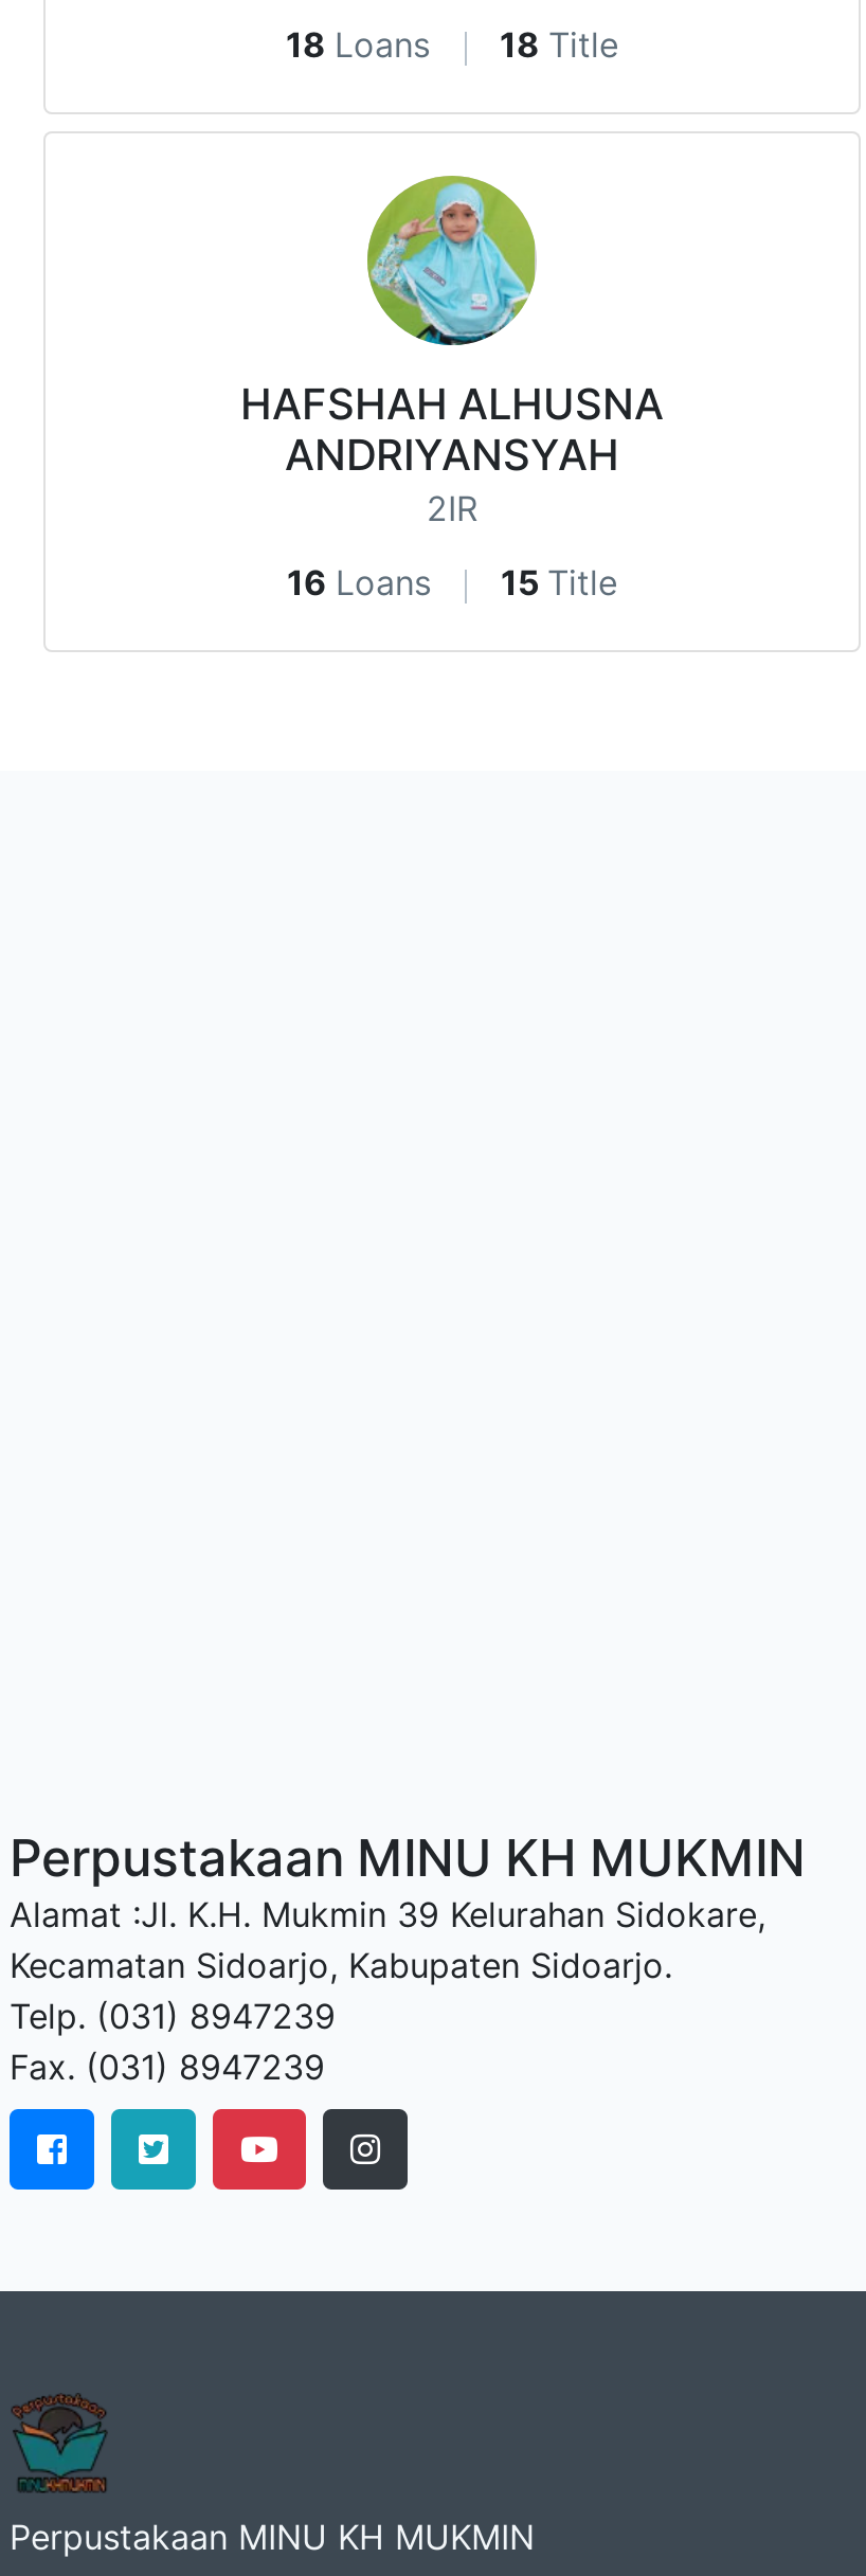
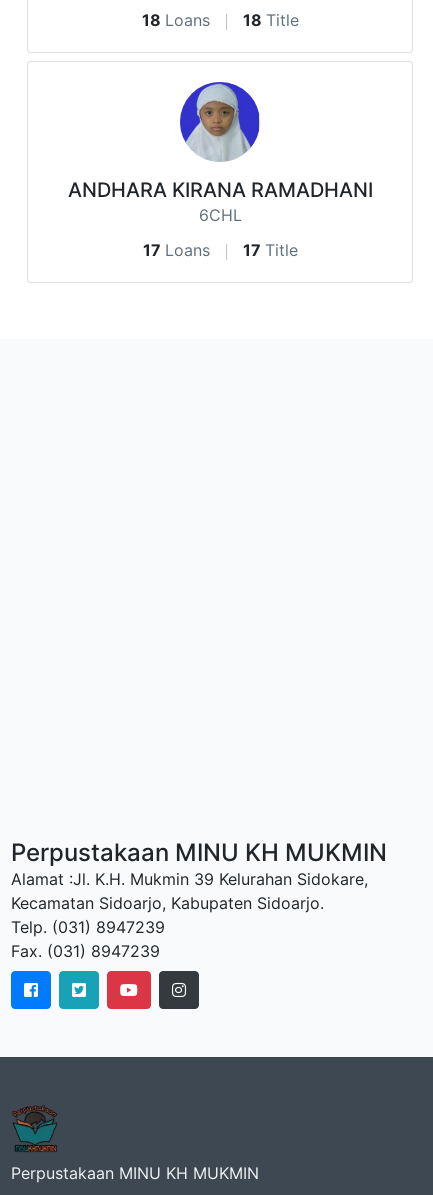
[240,174,664,530] [image] | HAFSHAH ALHUSNA | ANDRIYANSYAH | 2IR -> [67,81,372,225] [image] | ANDHARA KIRANA RAMADHANI | 6CHL
[287,562,617,604] 16 Loans | 15 Title -> [142,240,297,260] 17 Loans | 17 Title

